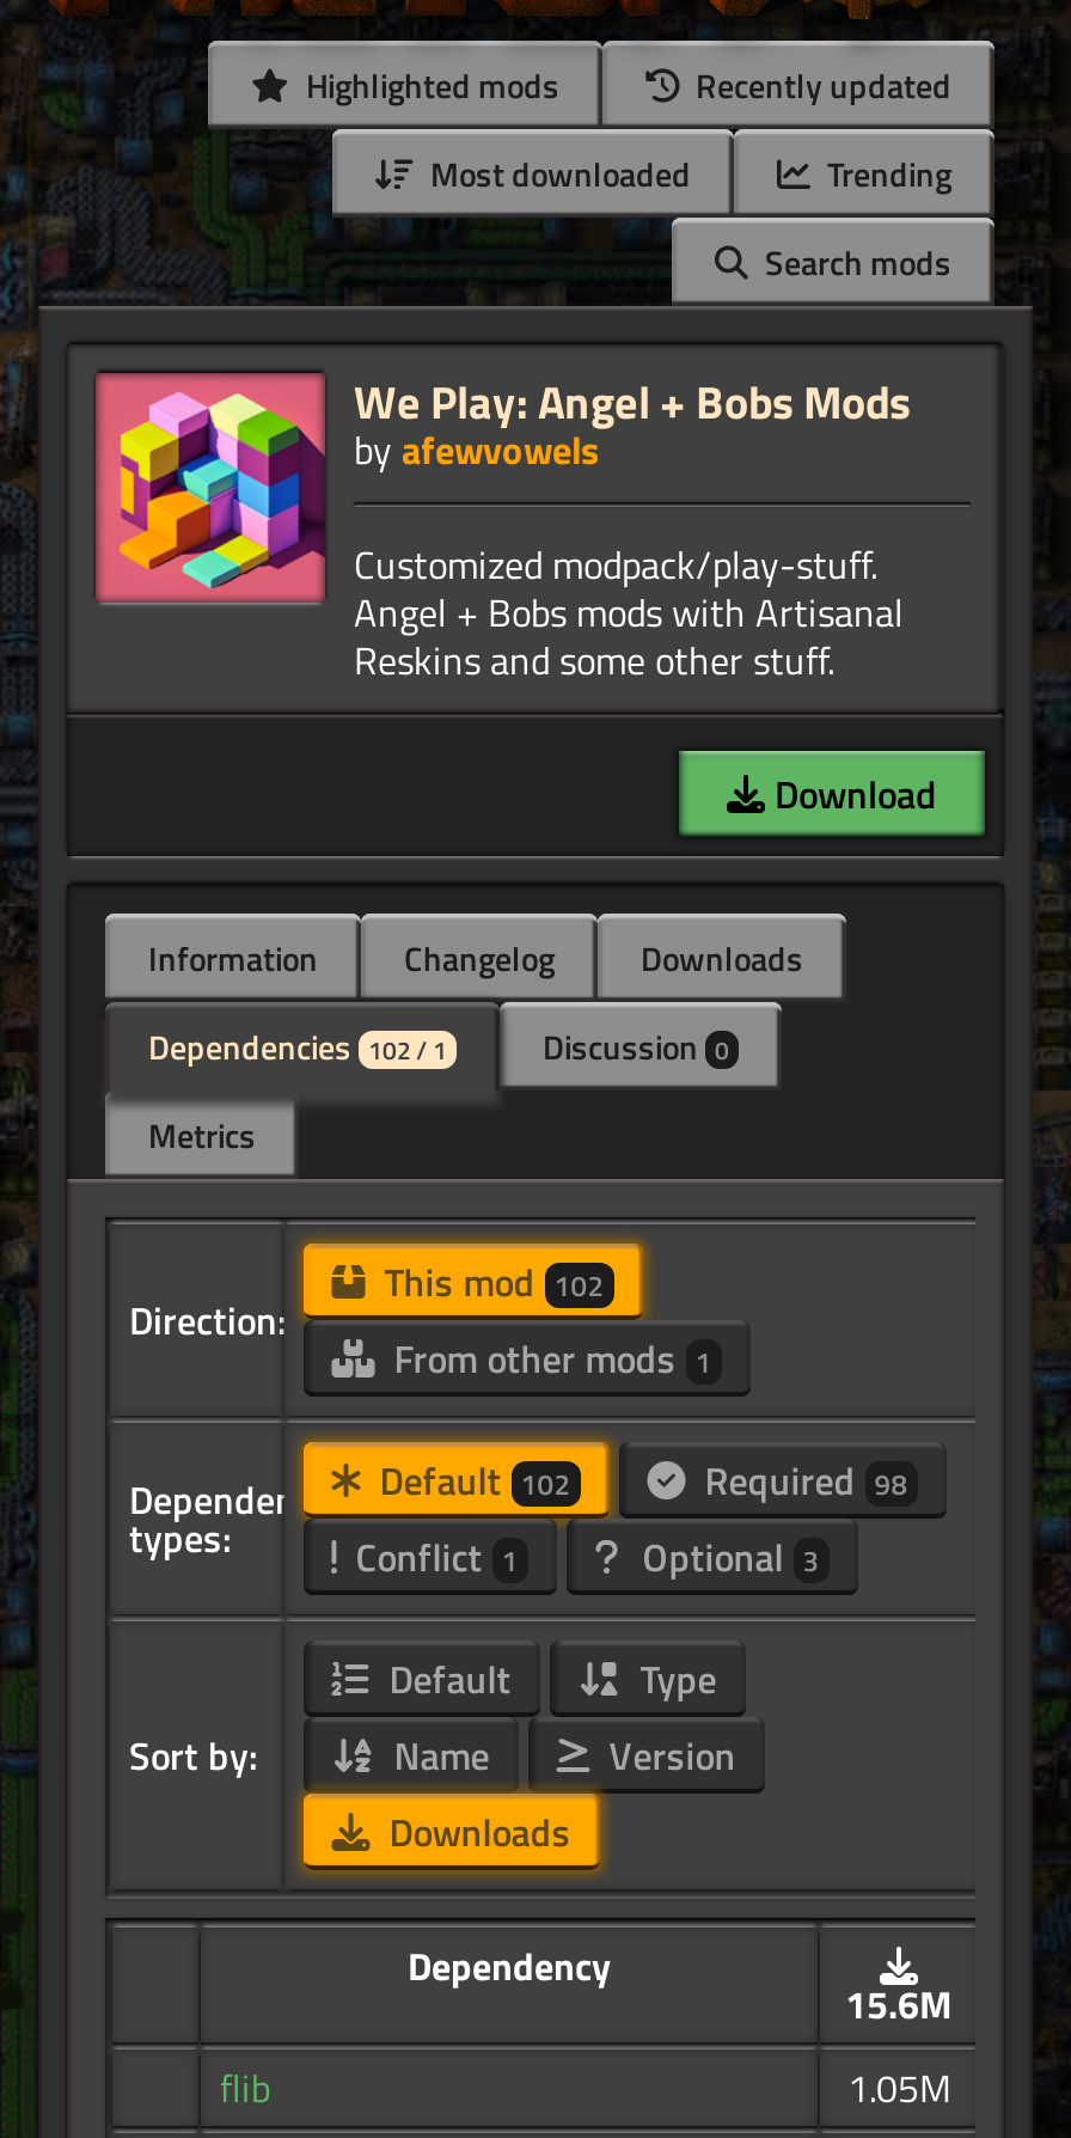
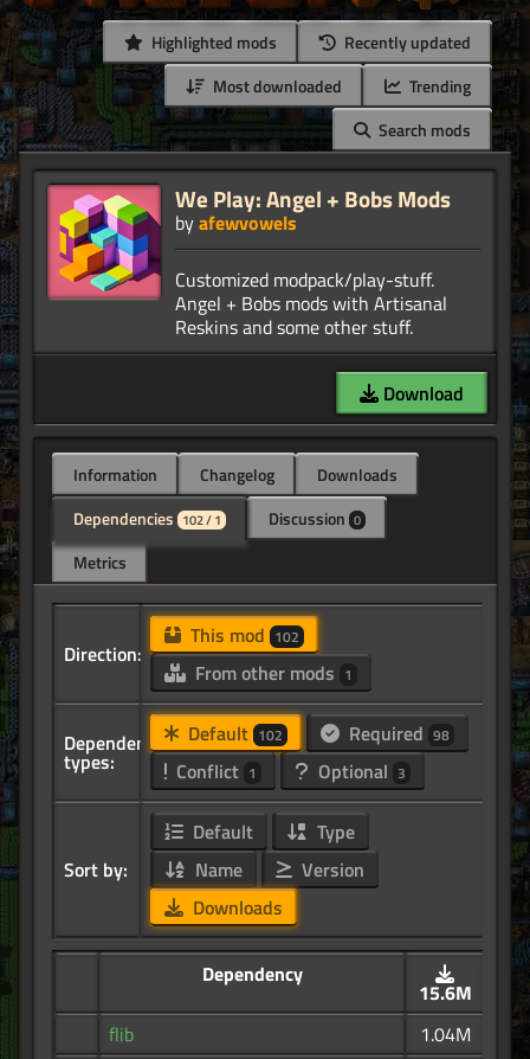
[847,2060,950,2117] 1.05M -> [419,1020,470,1049] 1.04M

